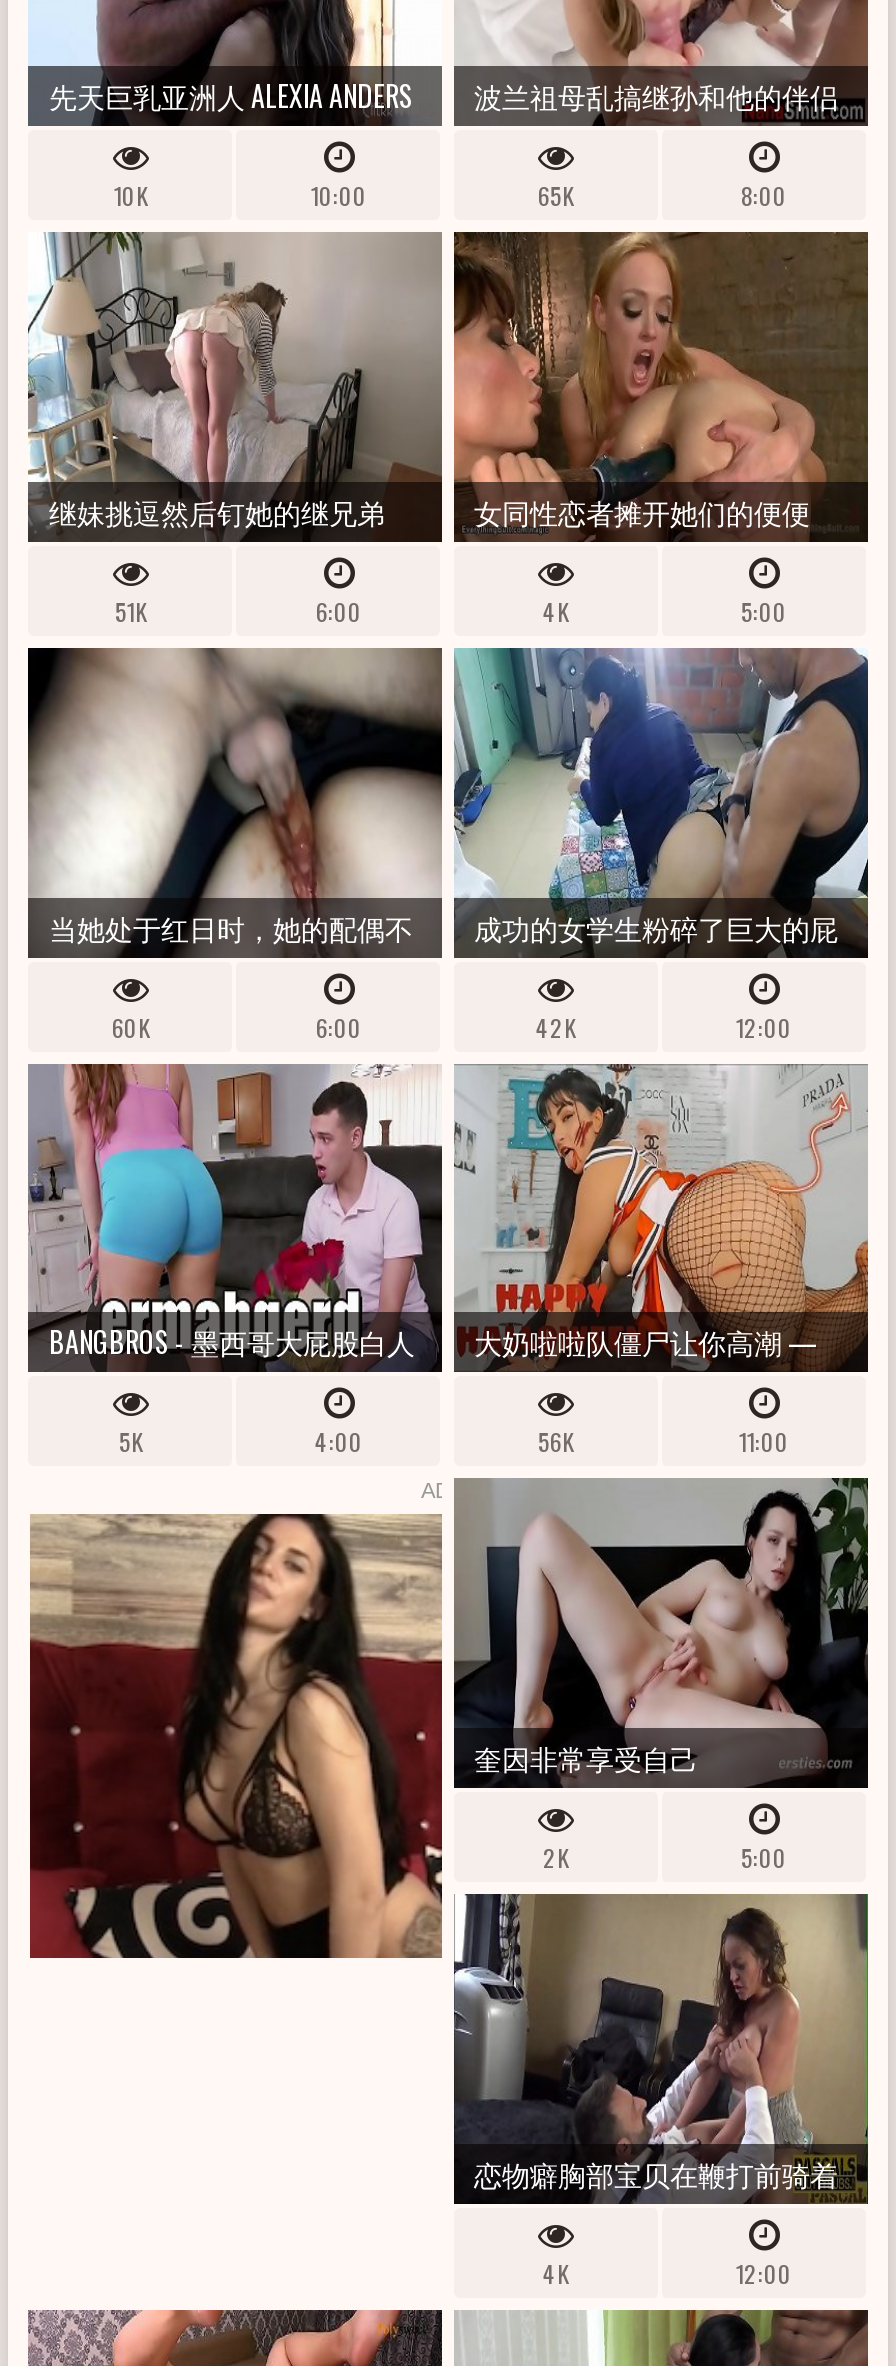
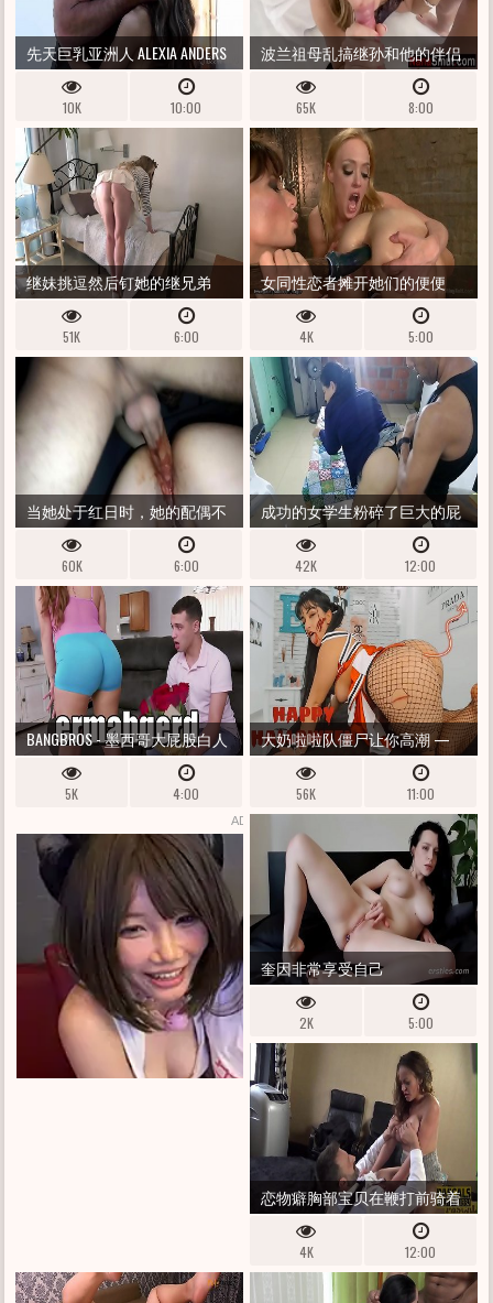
[30,1512,444,1960] [image] -> [15,833,244,1079] [image]

